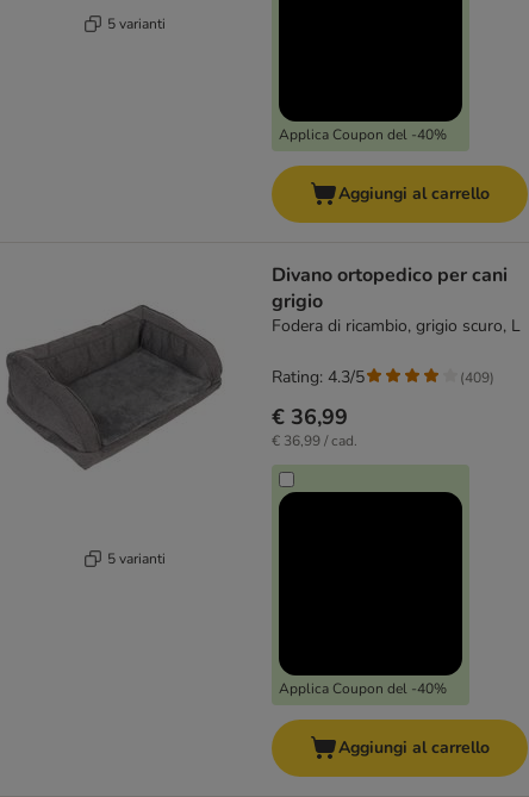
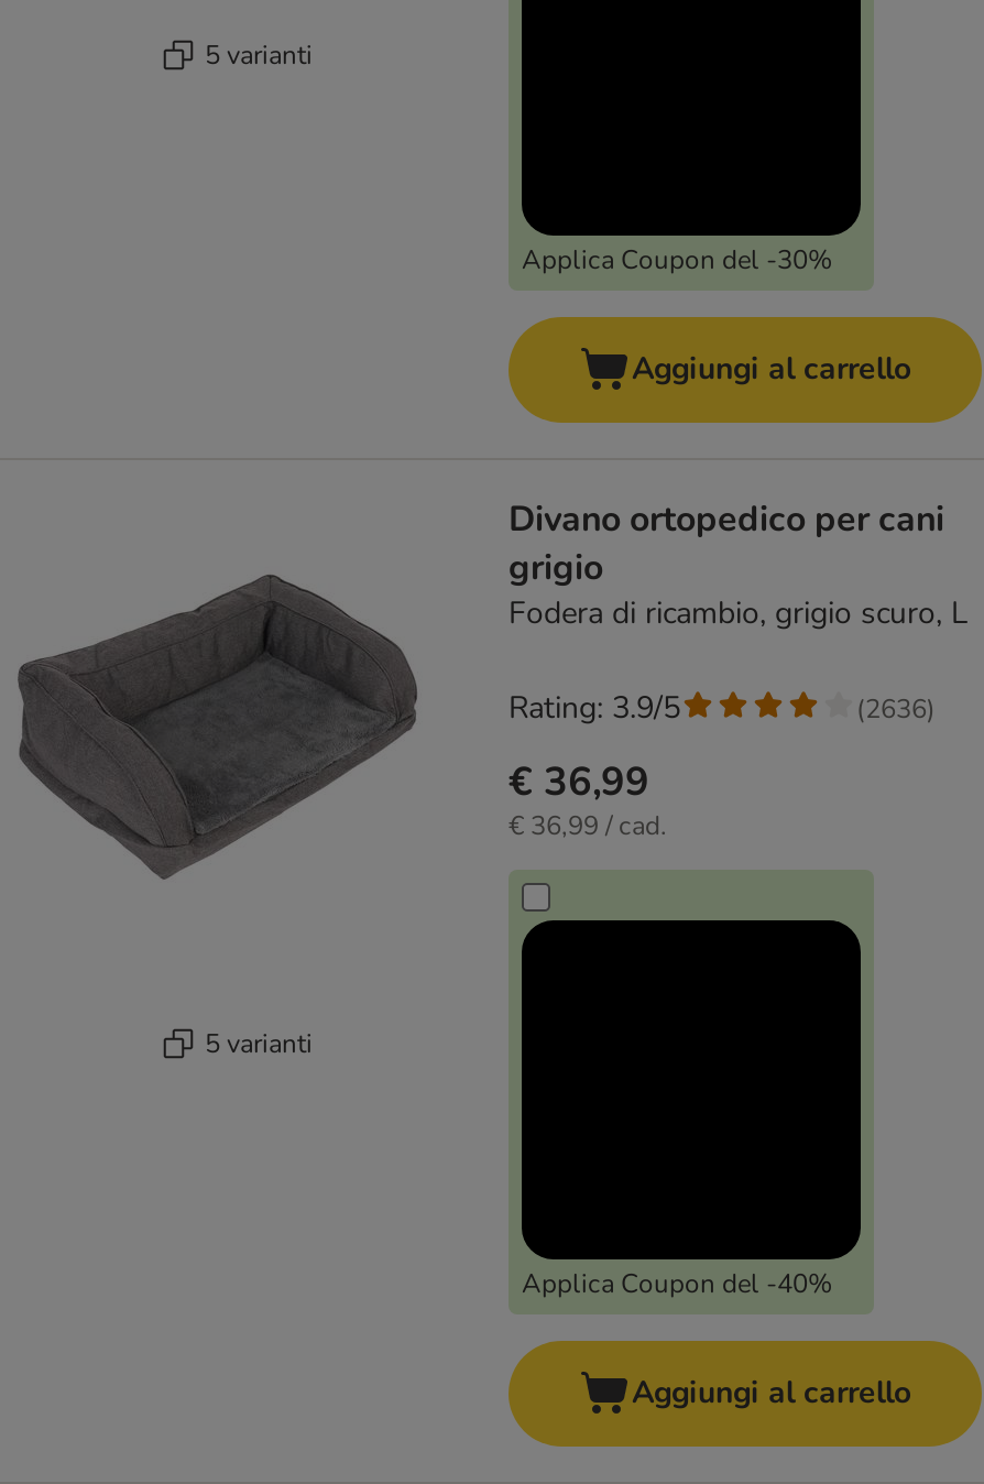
[279,125,447,144] Applica Coupon del -40% -> [522,242,832,278] Applica Coupon del -30%
[272,366,365,388] Rating: 4.3/5 -> [509,687,680,729] Rating: 3.9/5
[460,368,494,387] (409) -> [856,690,936,726] (2636)

